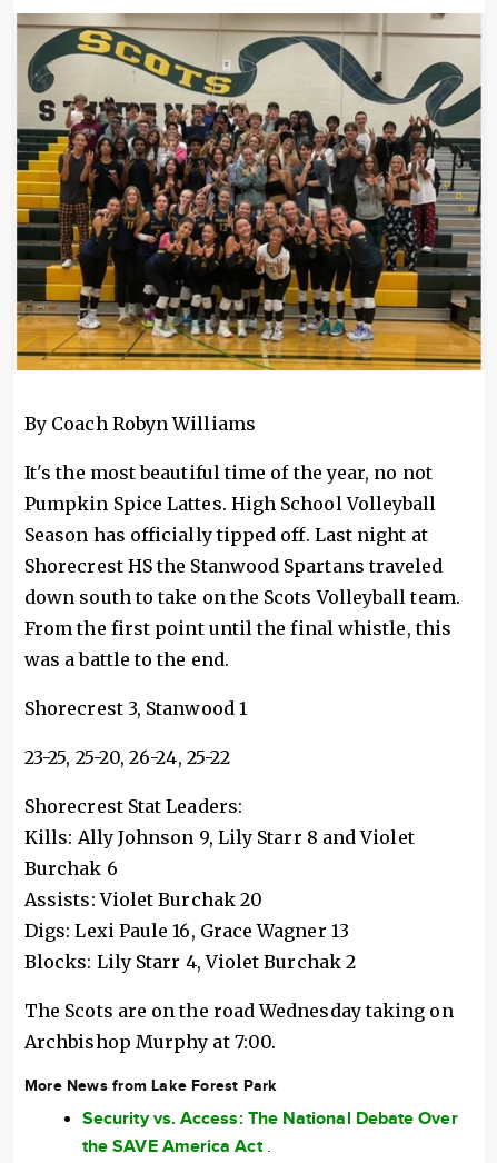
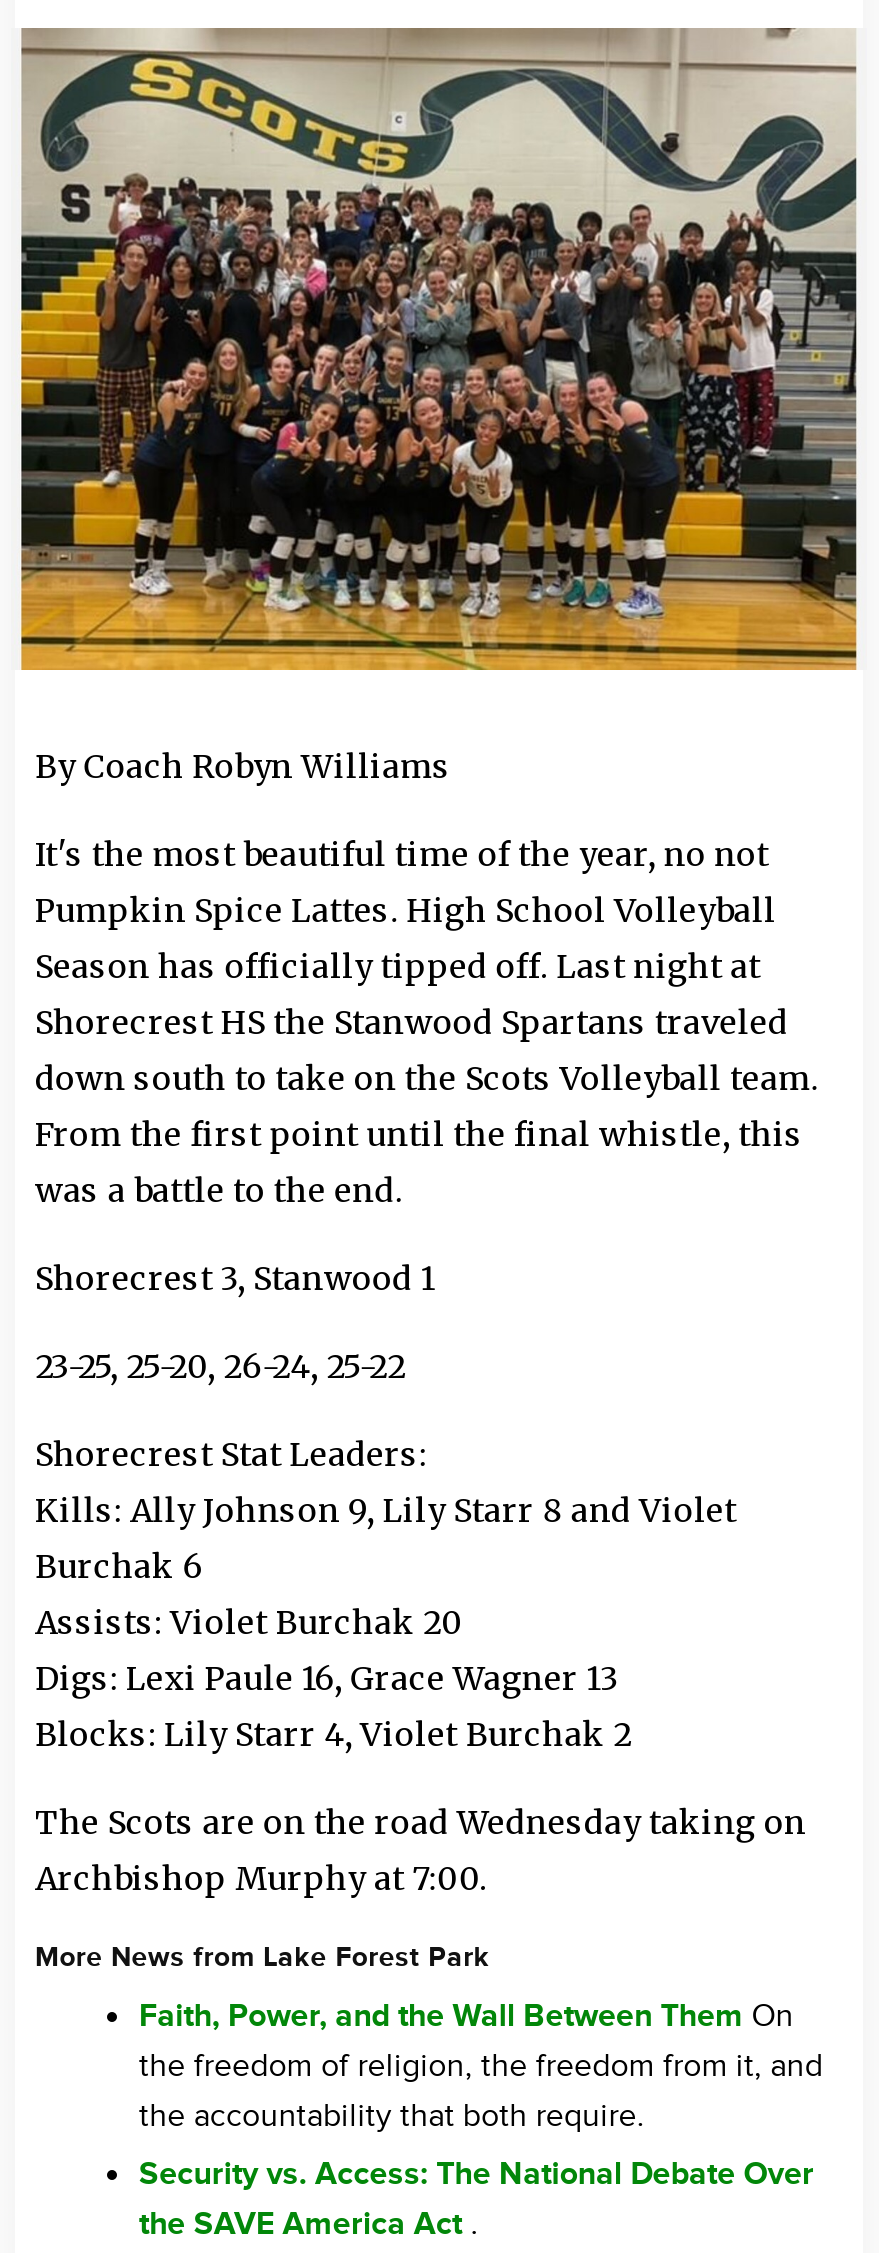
none -> [139,1998,823,2136] Faith, Power, and the Wall Between Them On | the freedom of religion, the freedom from it, and | the accountability that both require.

